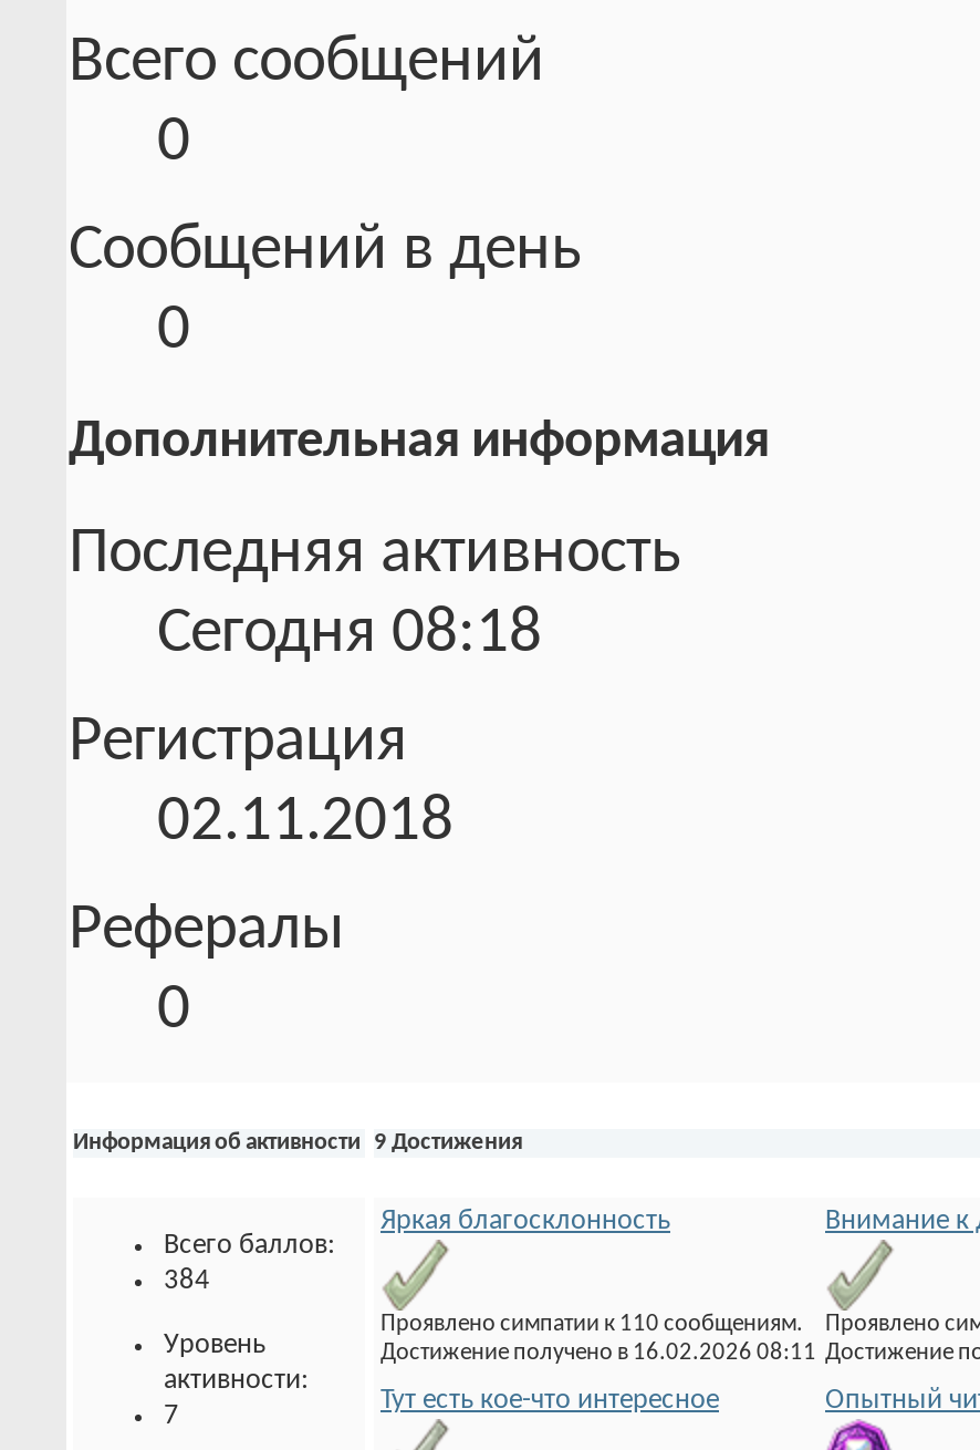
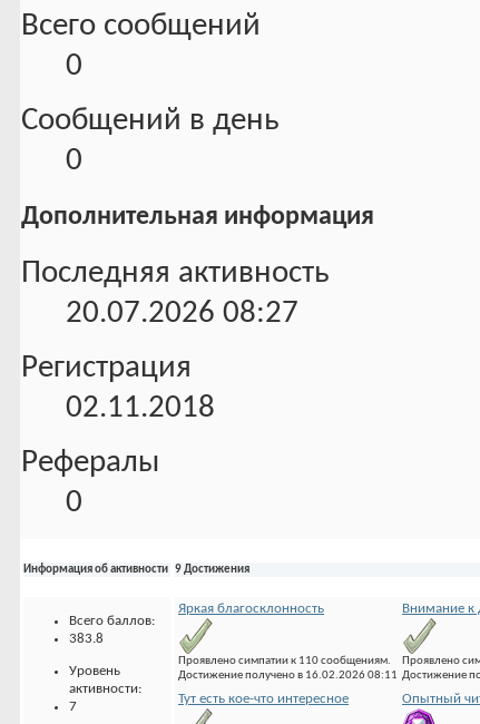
[157,602,542,666] Сегодня 08:18 -> [66,297,298,329] 20.07.2026 08:27
[164,1266,210,1295] 384 -> [69,631,104,646] 383.8

